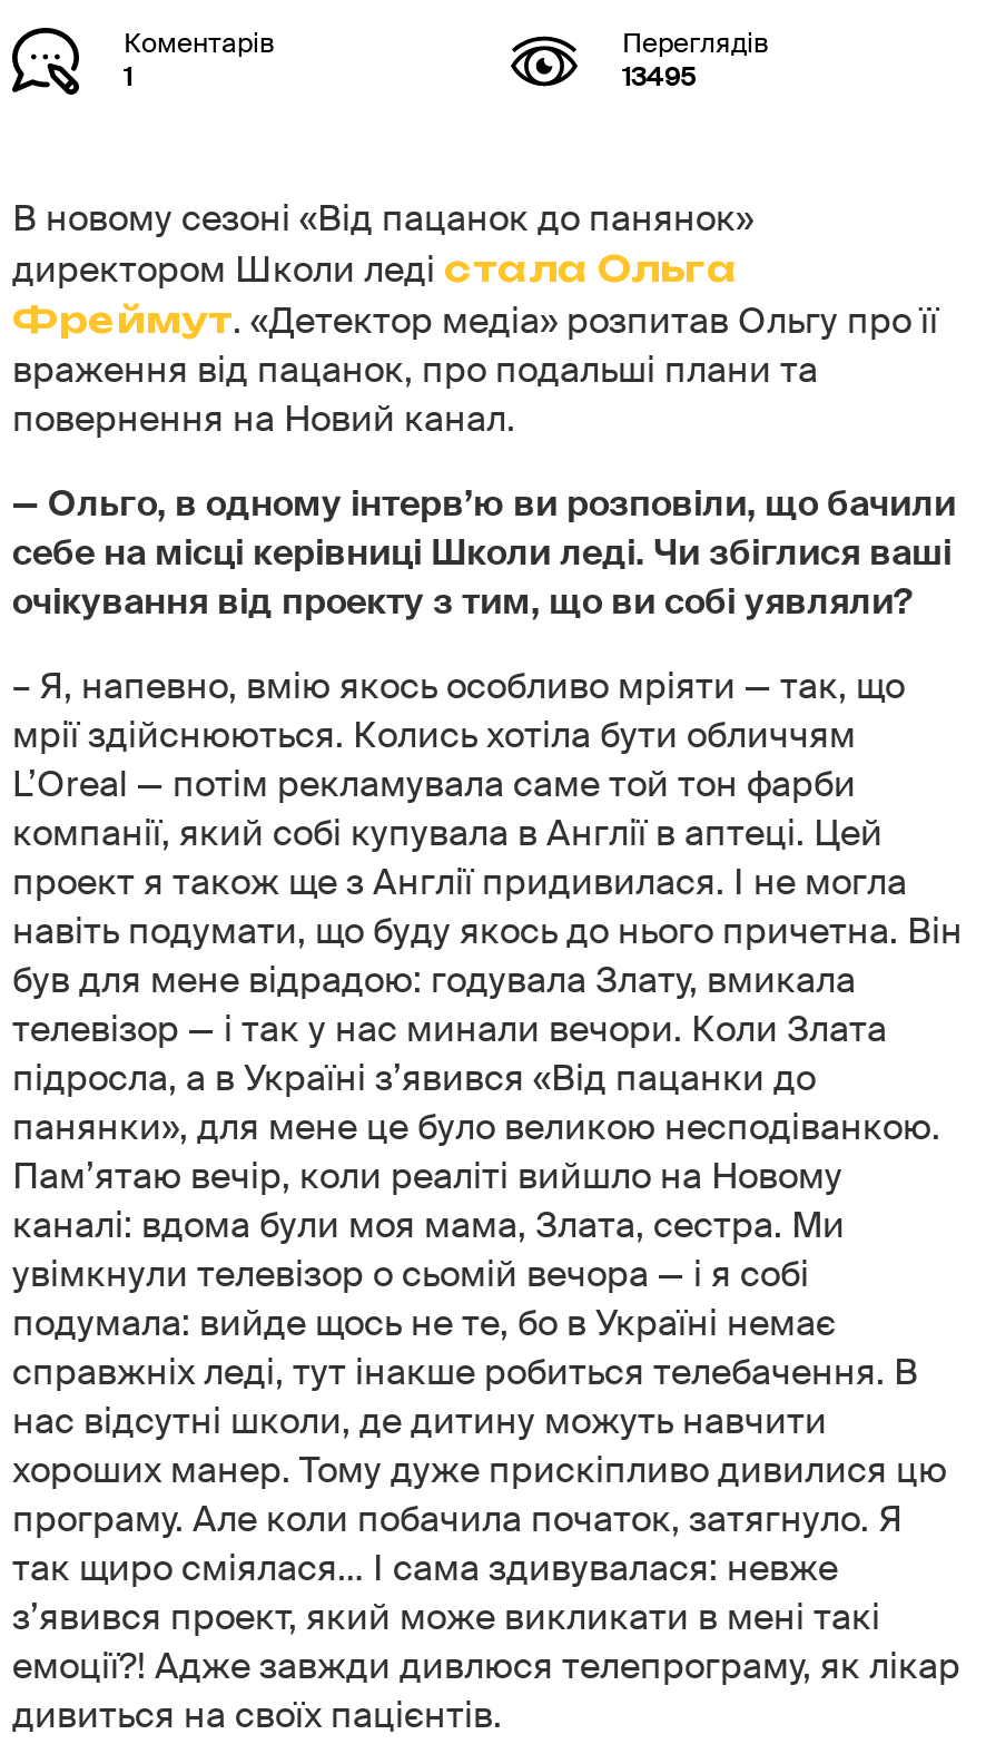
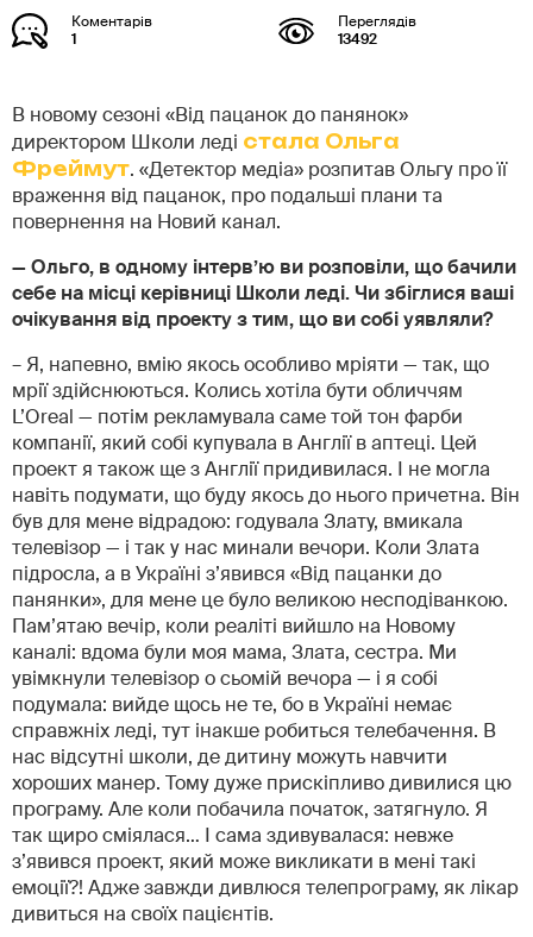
[622,60,696,96] 13495 -> [338,30,377,49] 13492

